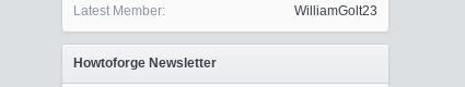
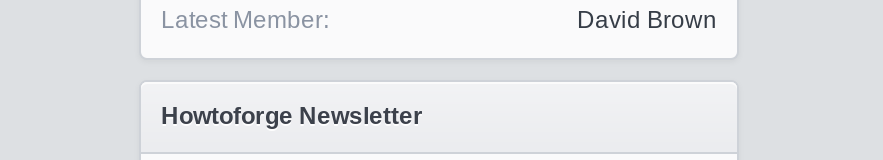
[294,3,377,18] WilliamGolt23 -> [577,6,717,34] David Brown

